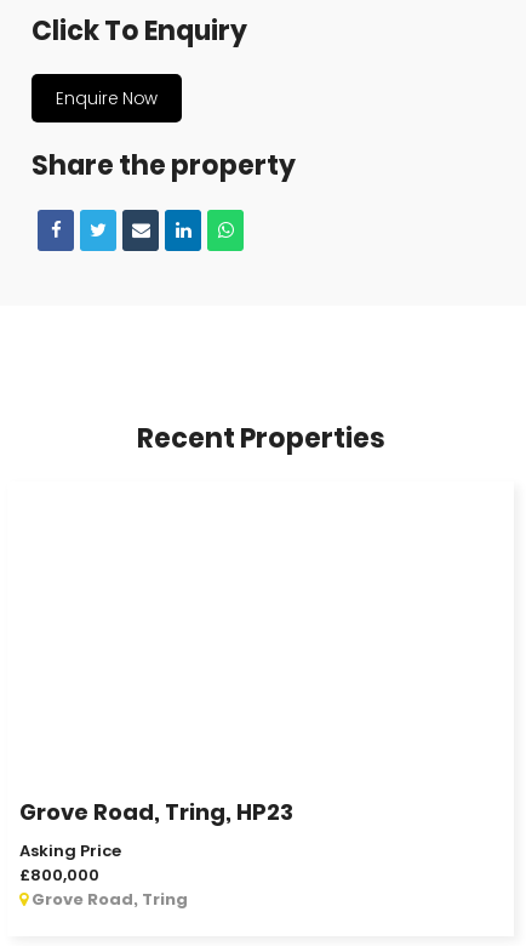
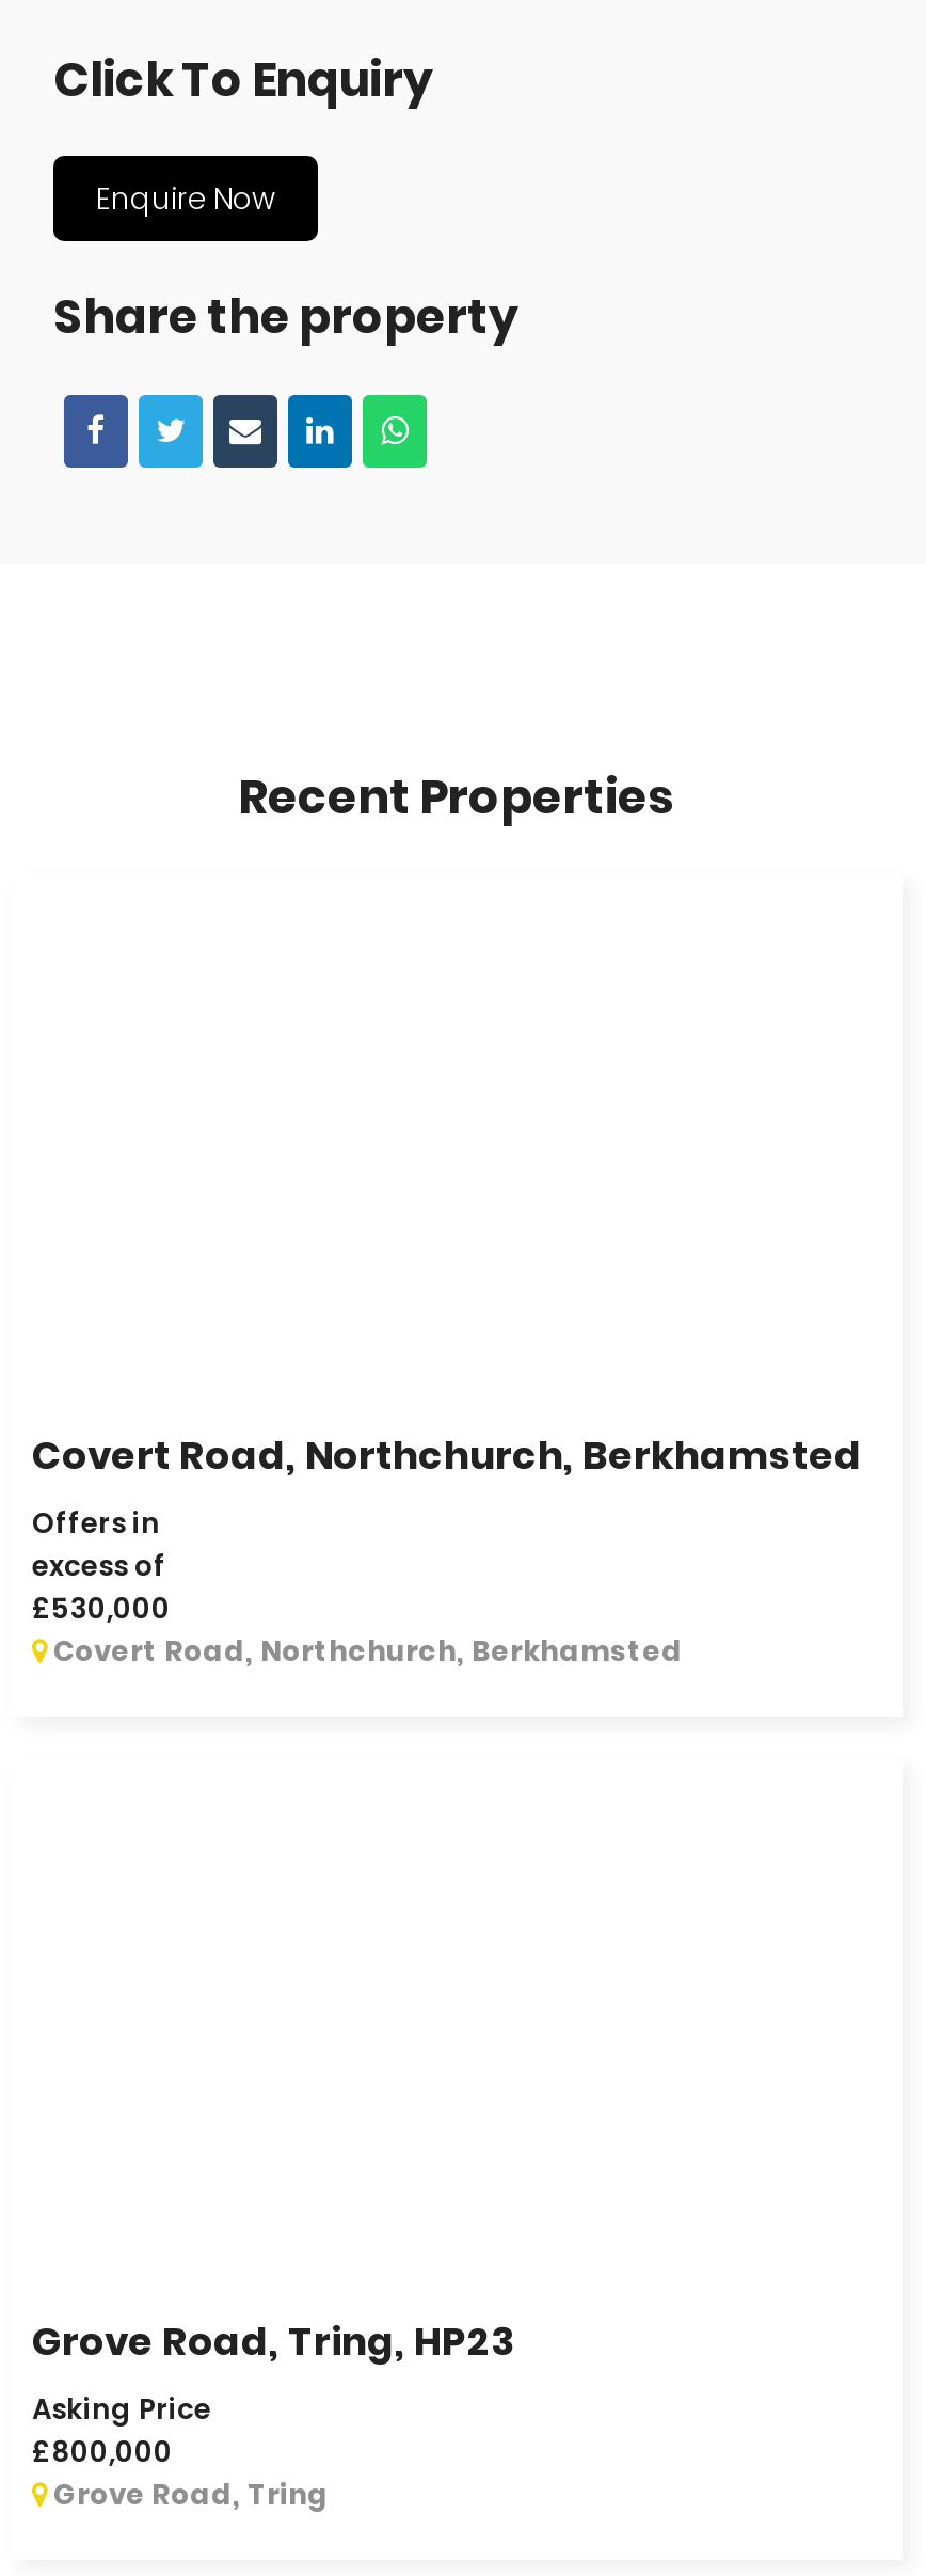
none -> [32,1428,862,1672] Covert Road, Northchurch, Berkhamsted | Offers in | excess of | £530,000 | Covert Road, Northchurch, Berkhamsted

